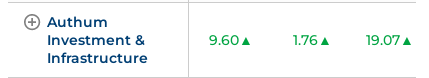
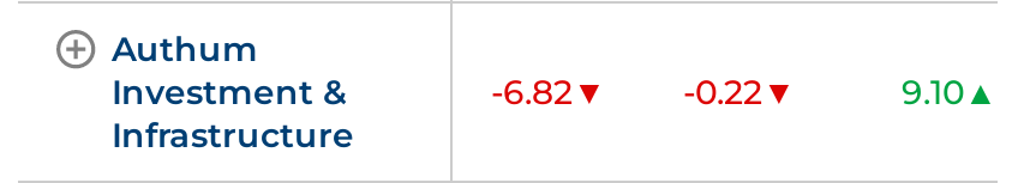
[209,31,239,49] 9.60 -> [491,70,573,113] -6.82
[293,31,318,49] 1.76 -> [683,70,762,113] -0.22
[366,31,400,49] 19.07 -> [902,70,964,113] 9.10

